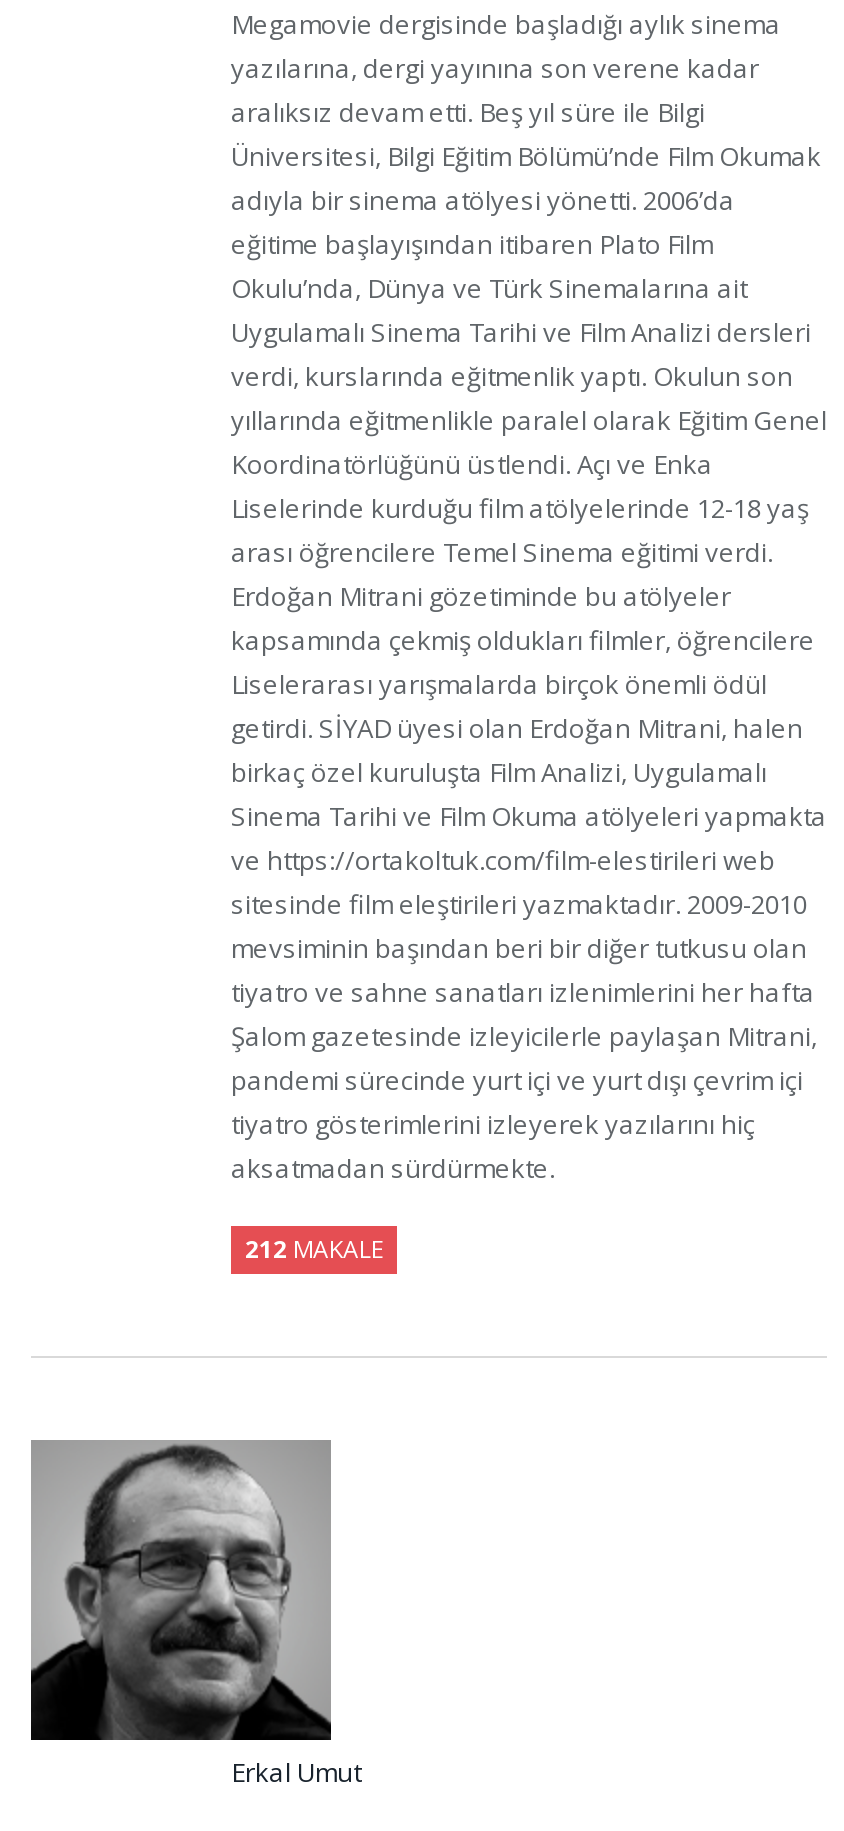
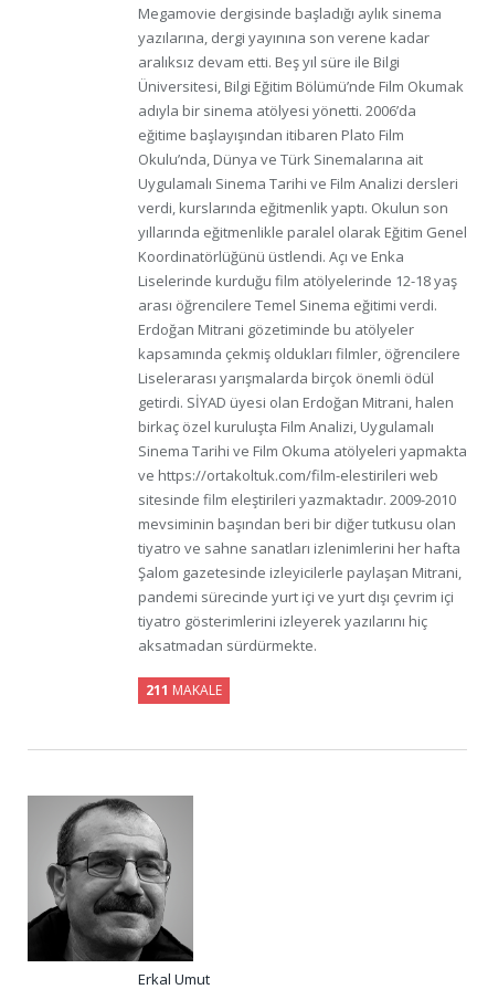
[245,1232,383,1266] 212 MAKALE -> [146,681,222,699] 211 MAKALE

